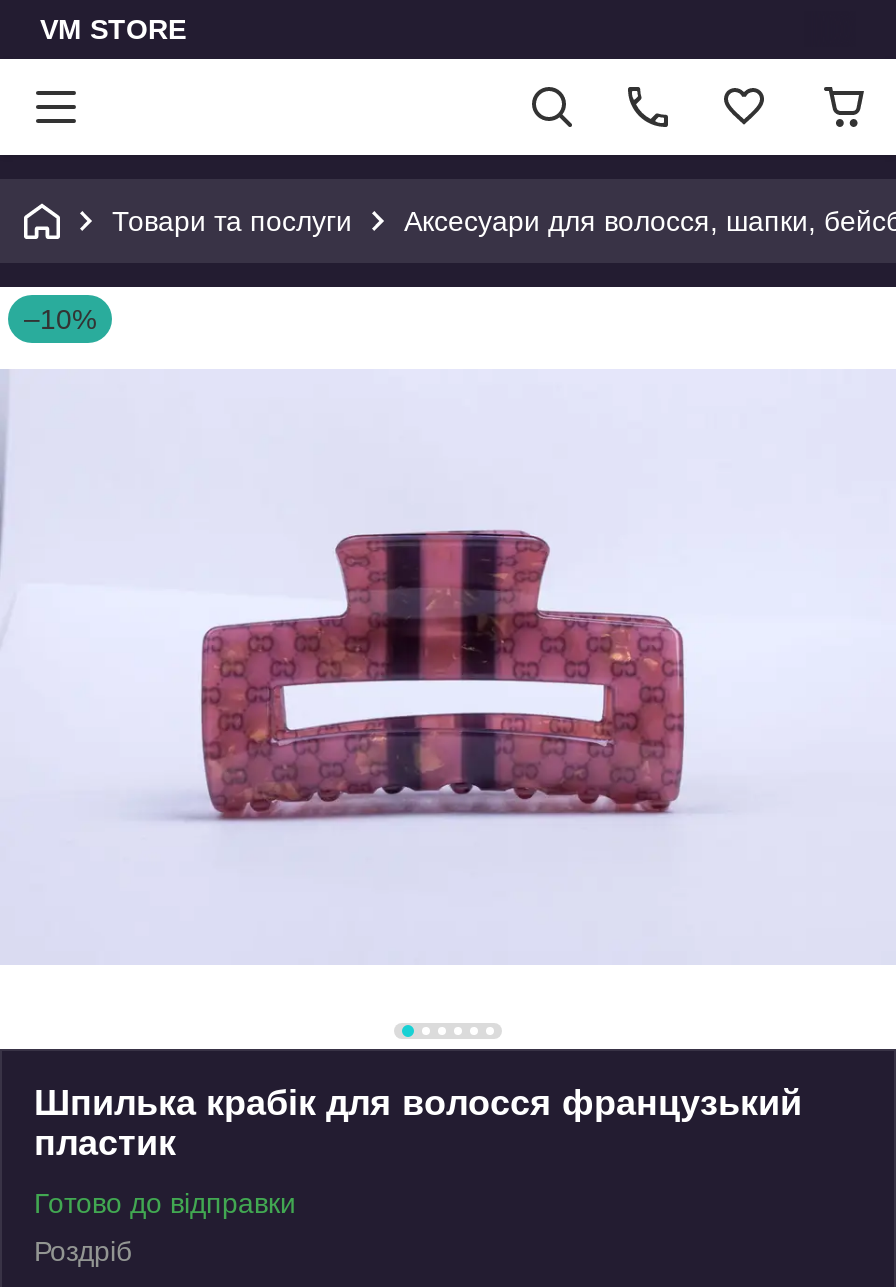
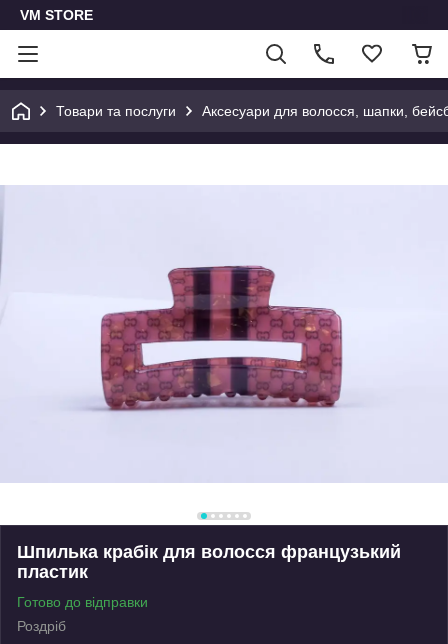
[24,303,96,335] –10% -> none

